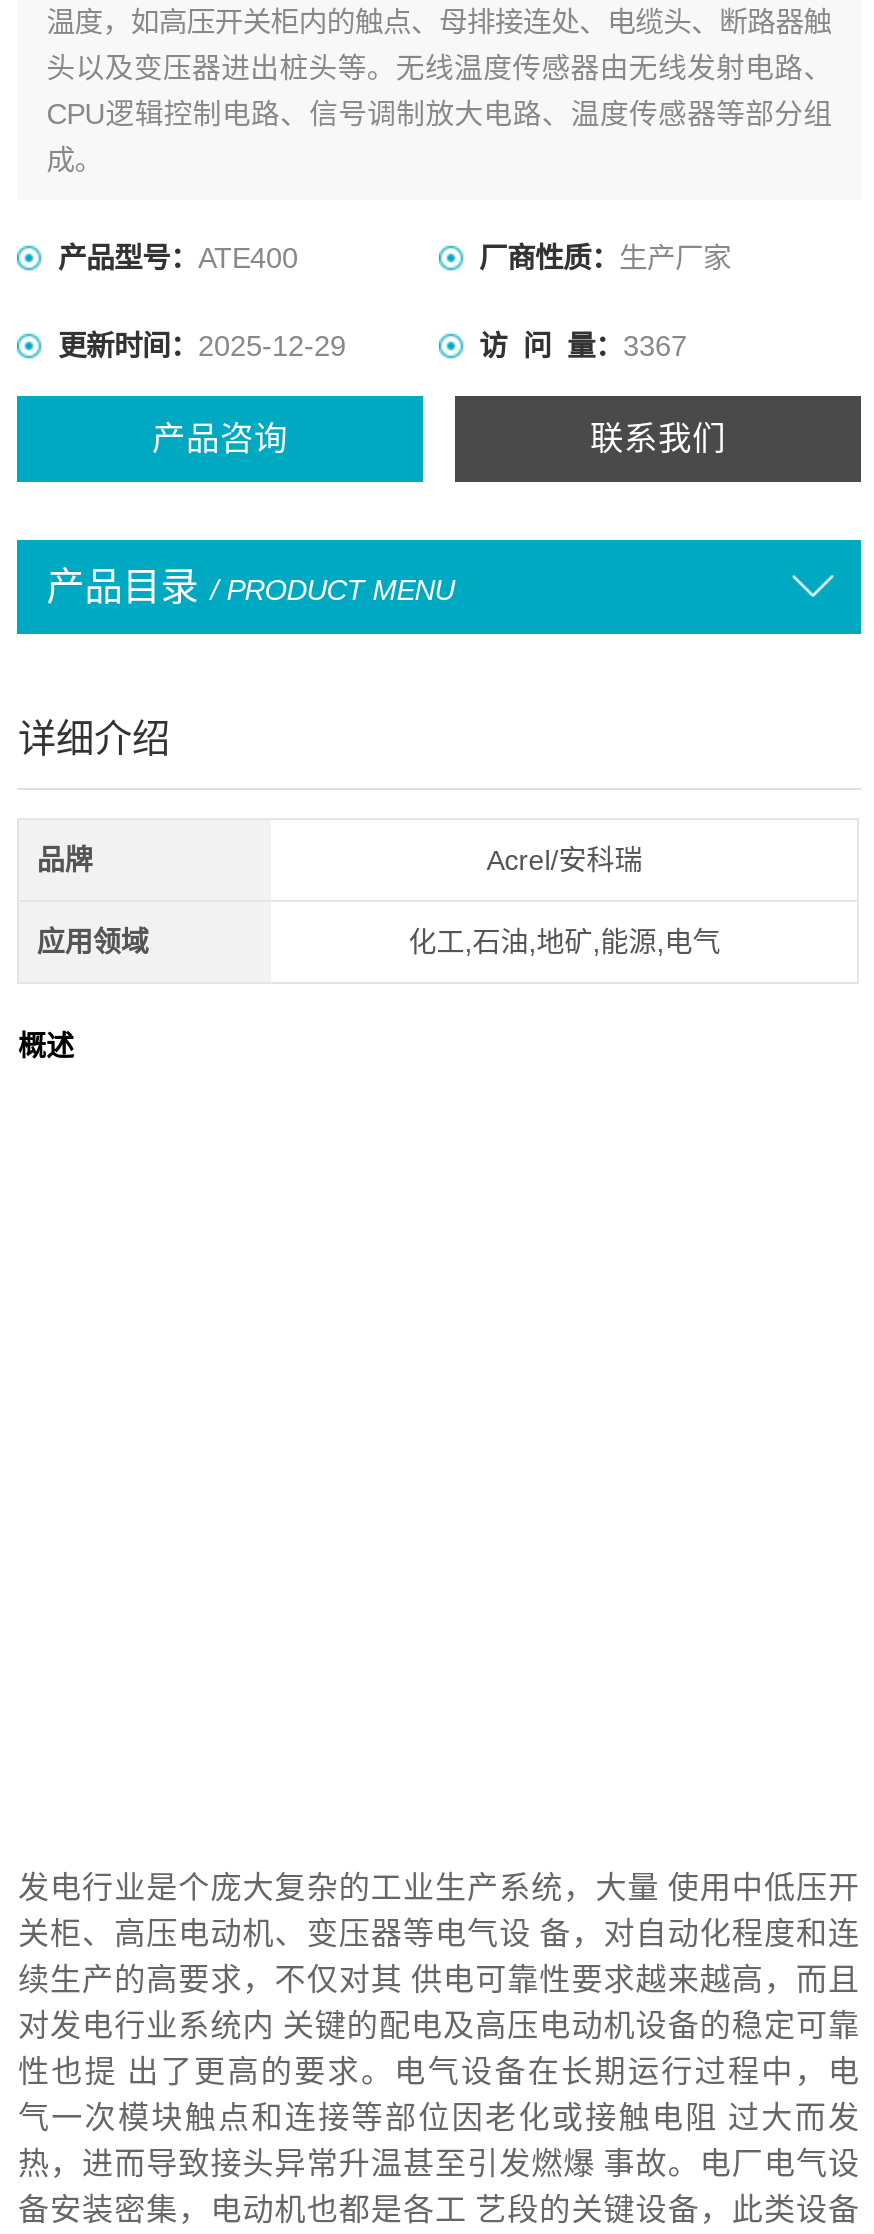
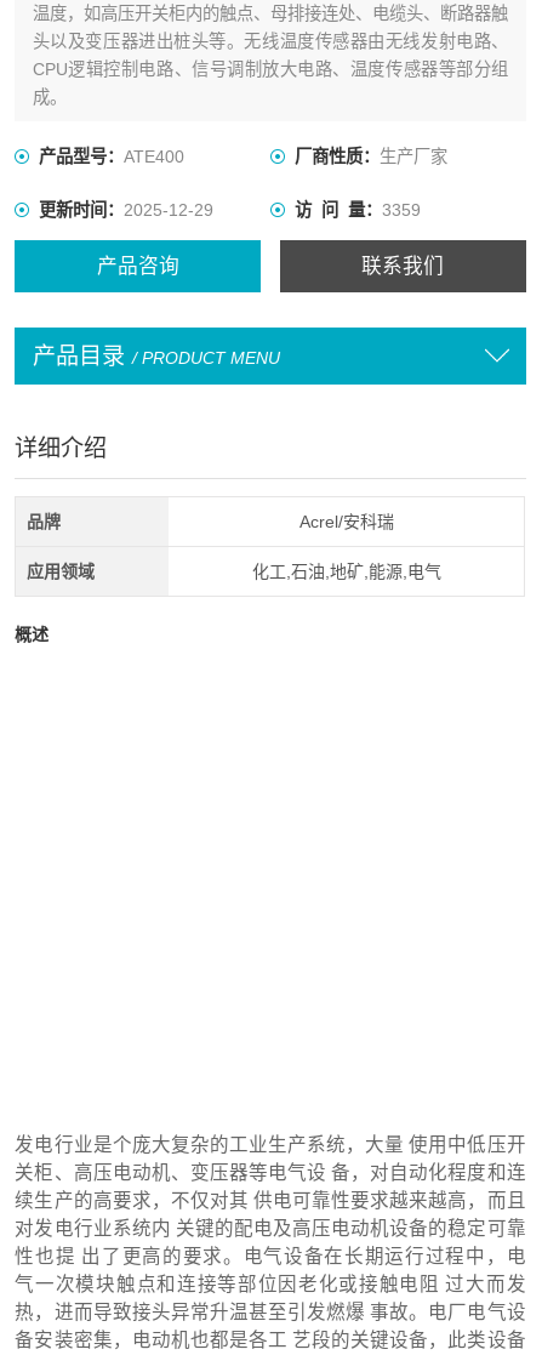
[479,330,687,362] 访 问 量：3367 -> [295,200,421,220] 访 问 量：3359

